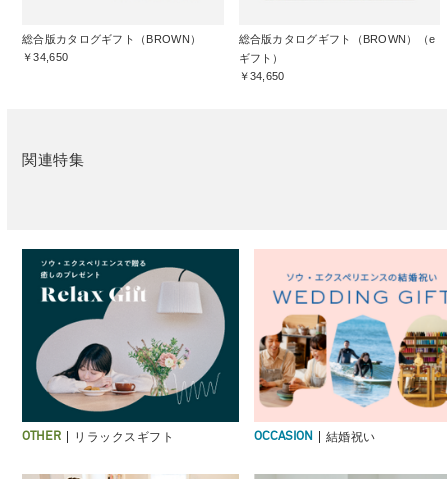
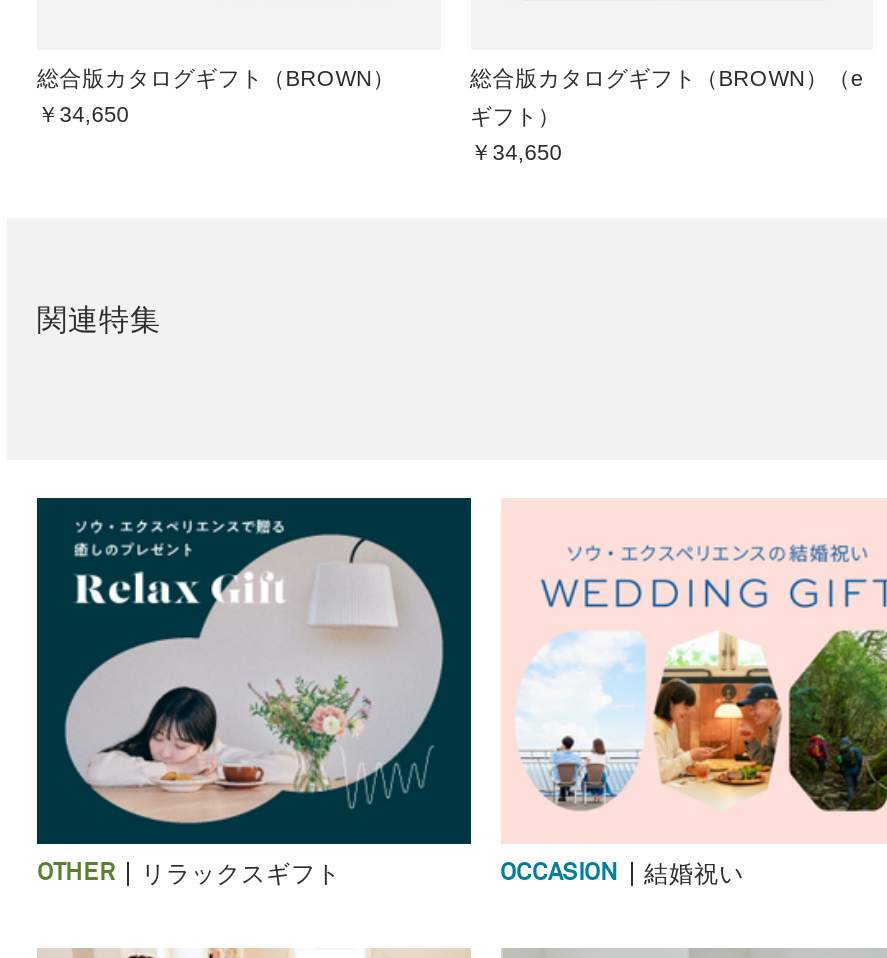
[258,314,444,408] [image] -> [511,628,881,814] [image]

